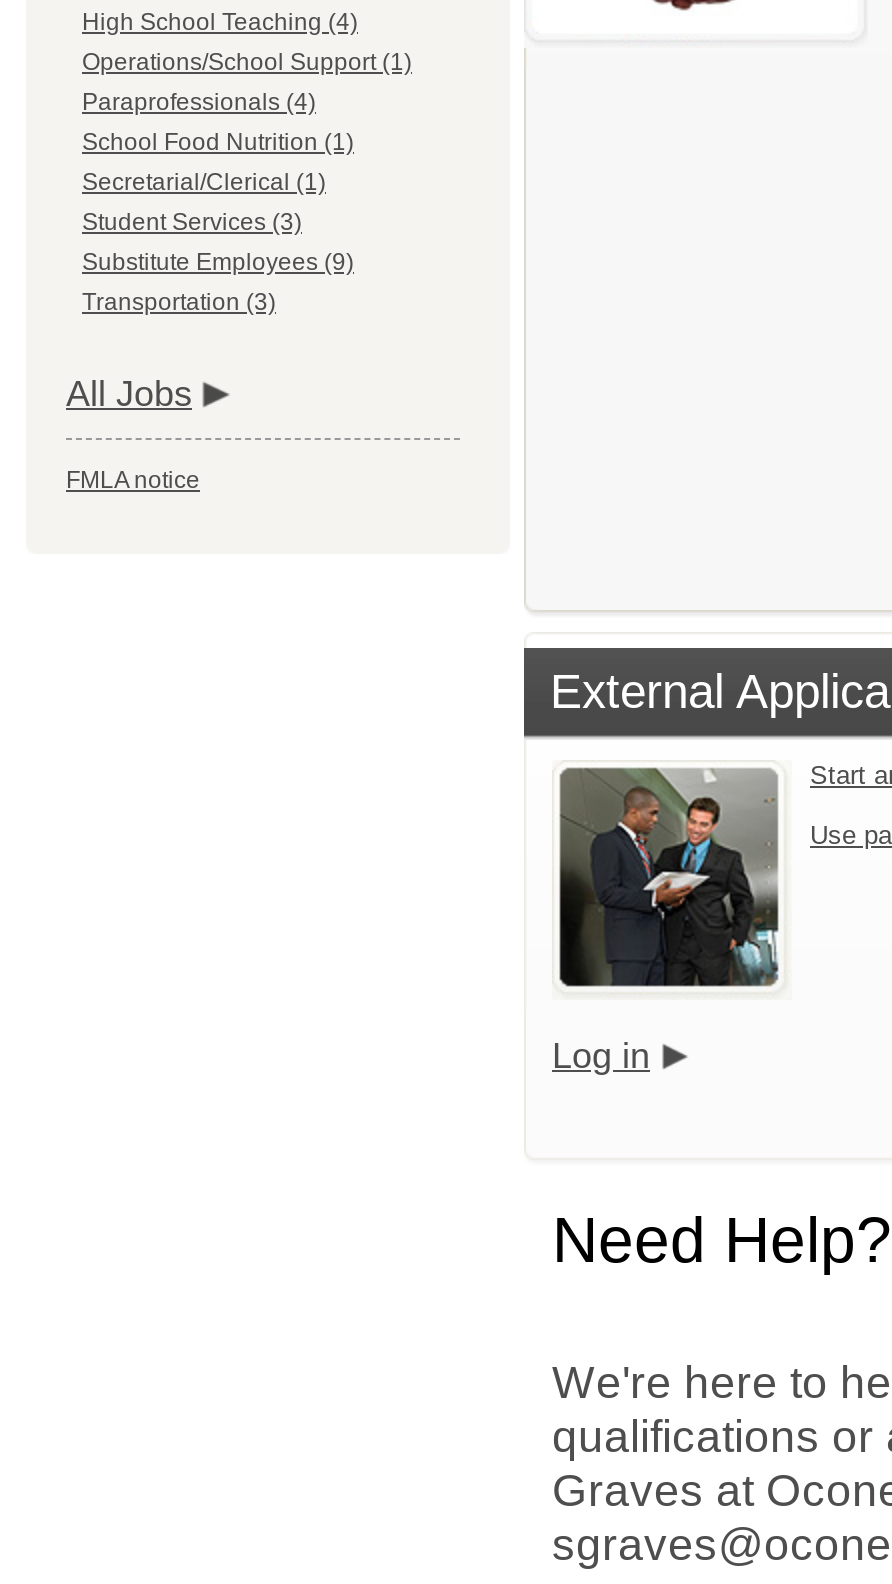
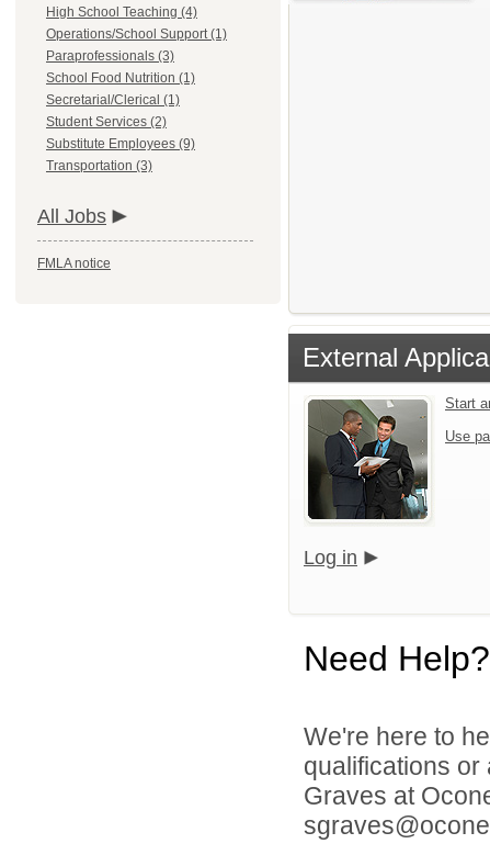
[82,88,316,116] Paraprofessionals (4) -> [46,48,174,64] Paraprofessionals (3)
[82,208,302,236] Student Services (3) -> [46,114,167,130] Student Services (2)

